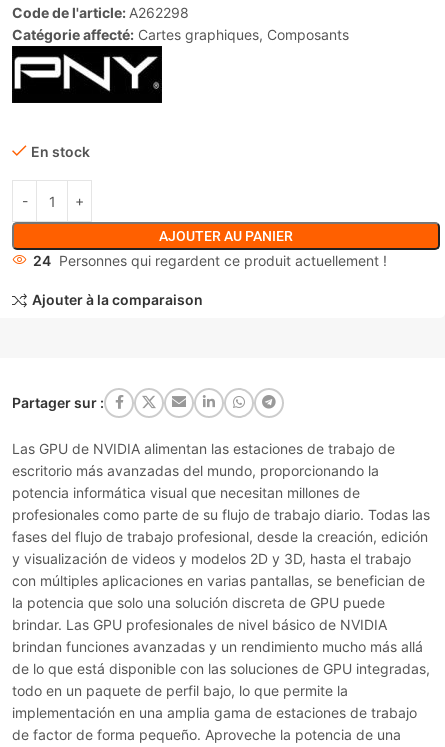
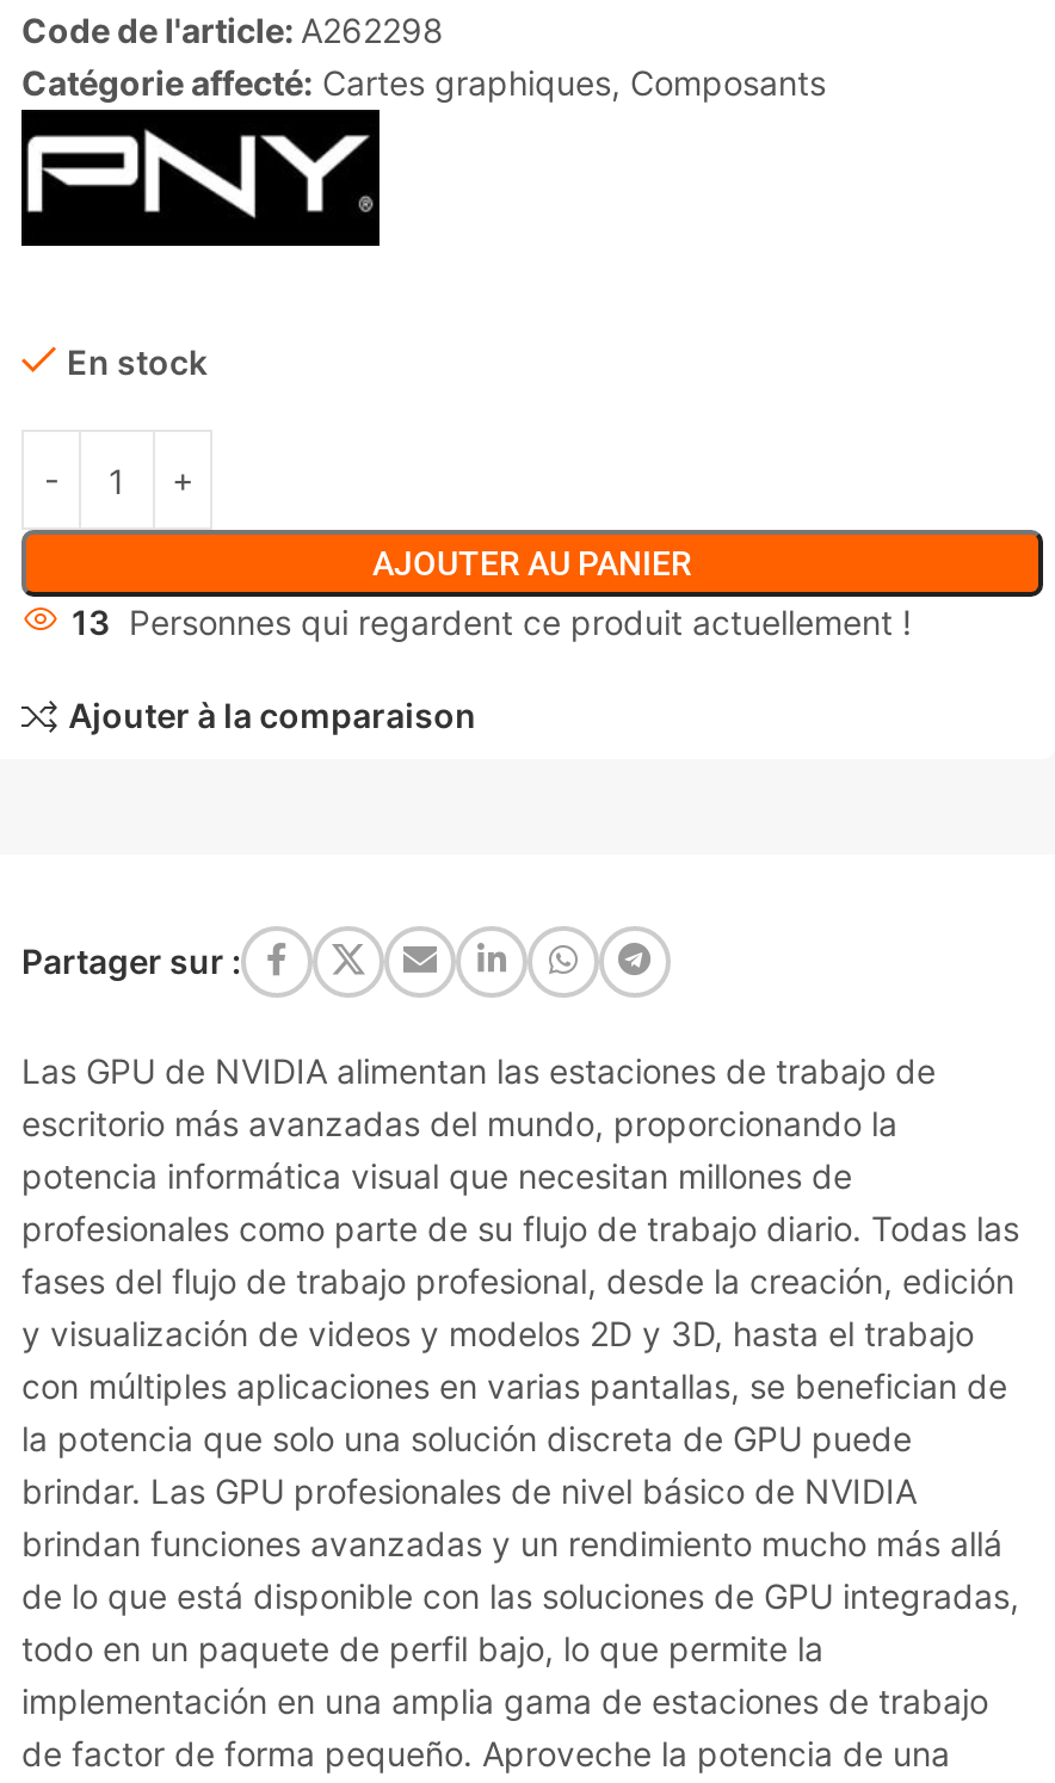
[33,252,387,269] 24 Personnes qui regardent ce produit actuellement ! -> [72,602,912,642] 13 Personnes qui regardent ce produit actuellement !

